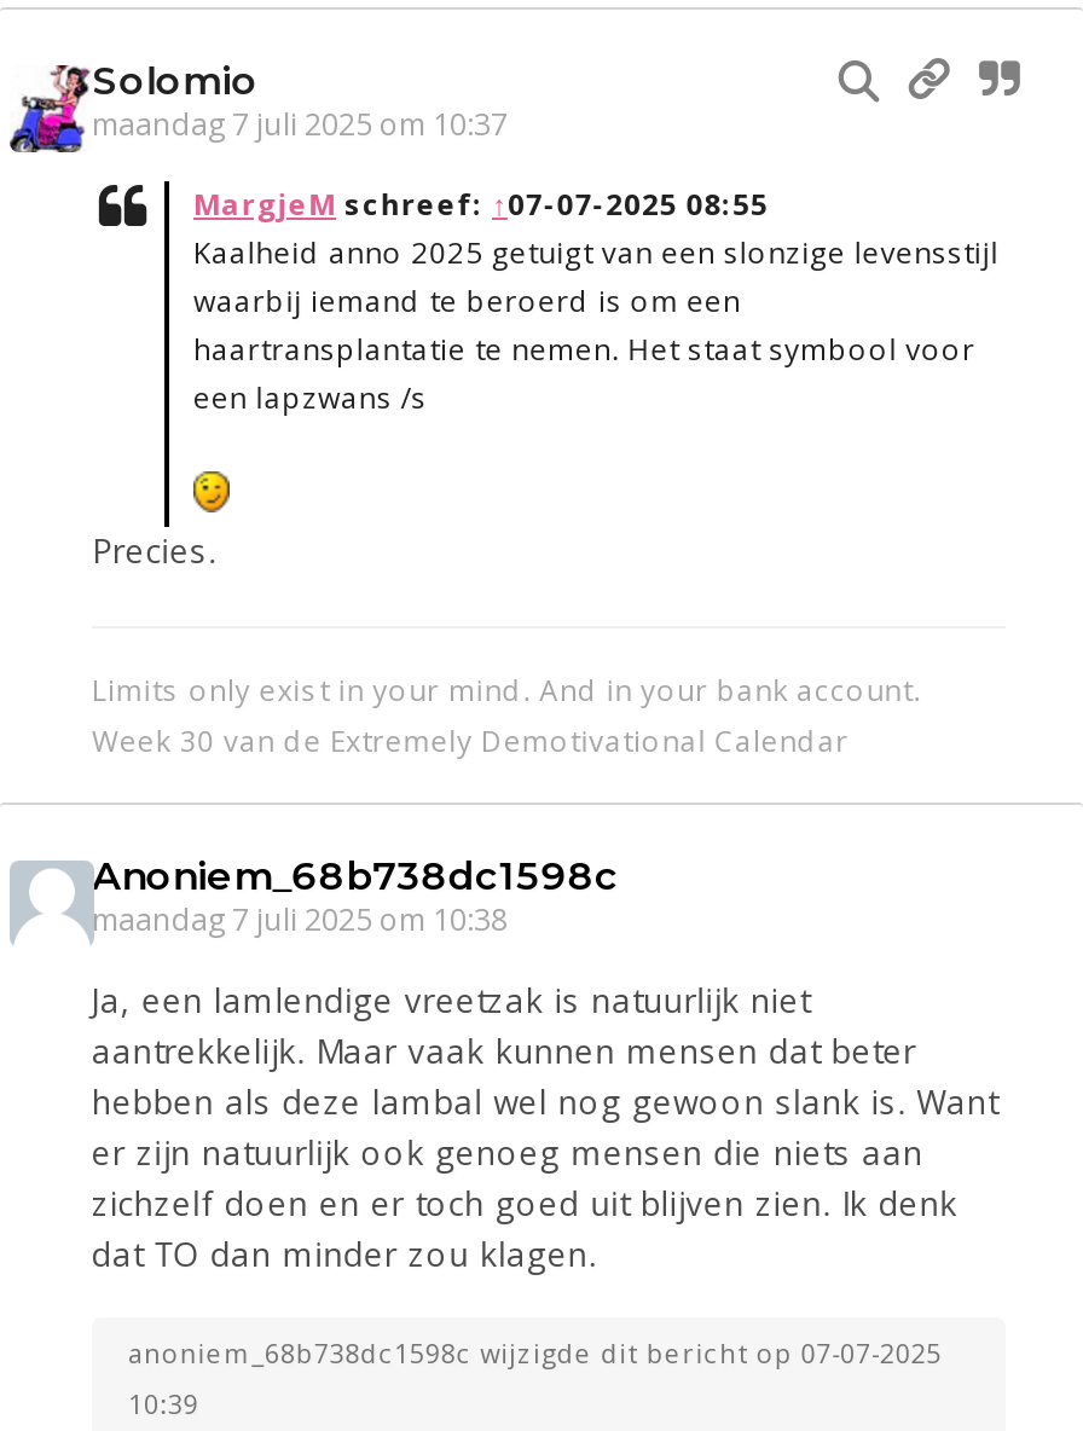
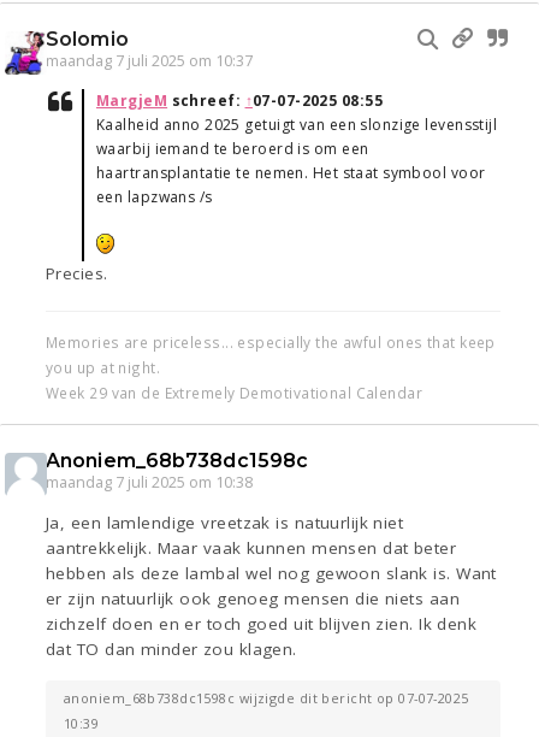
[92,671,921,760] Limits only exist in your mind. And in your bank account. | Week 30 van de Extremely Demotivational Calendar -> [46,333,495,403] Memories are priceless... especially the awful ones that keep | you up at night. | Week 29 van de Extremely Demotivational Calendar

